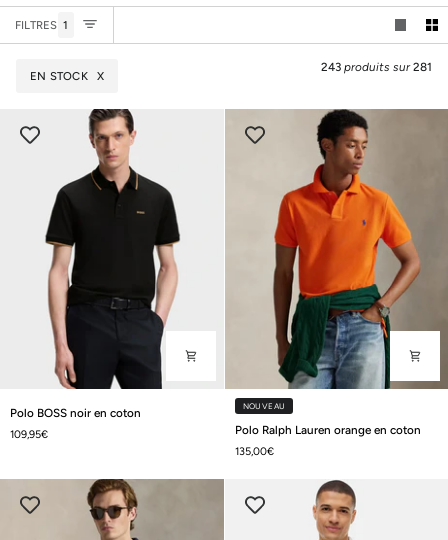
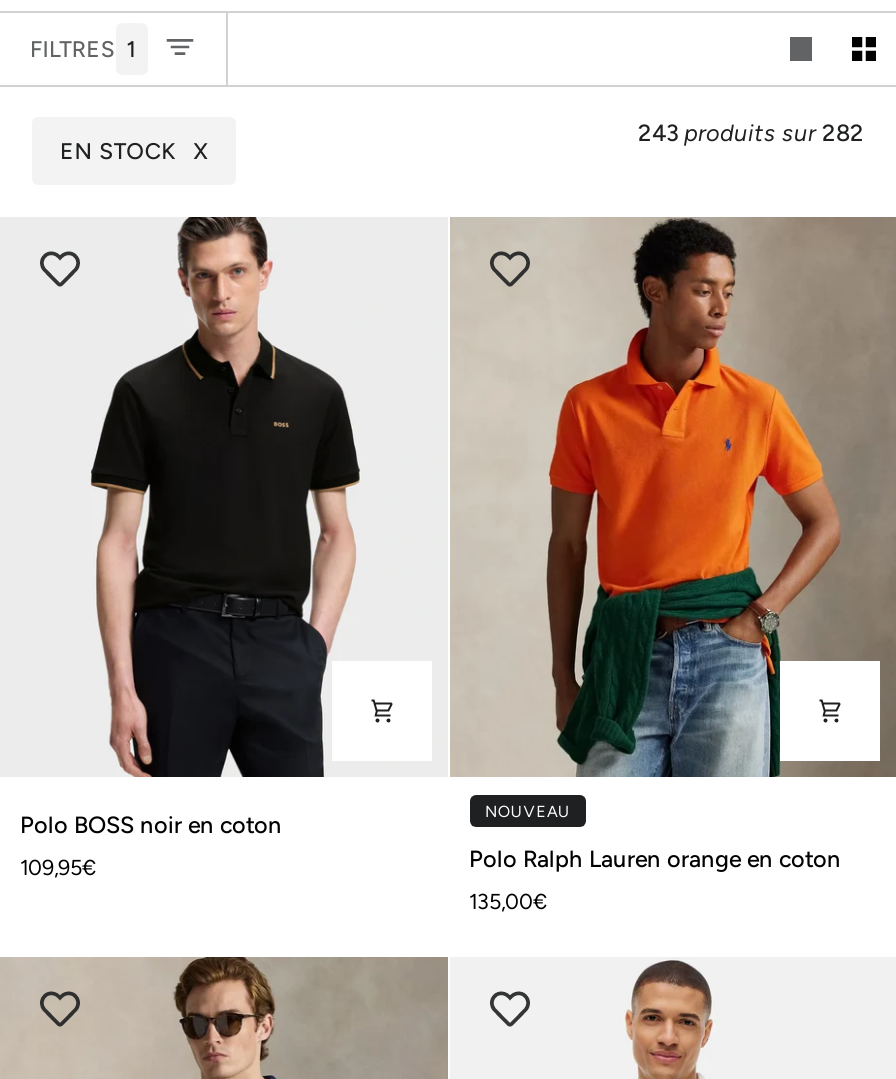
[321,60,432,74] 243 produits sur 281 -> [638,120,864,148] 243 produits sur 282

